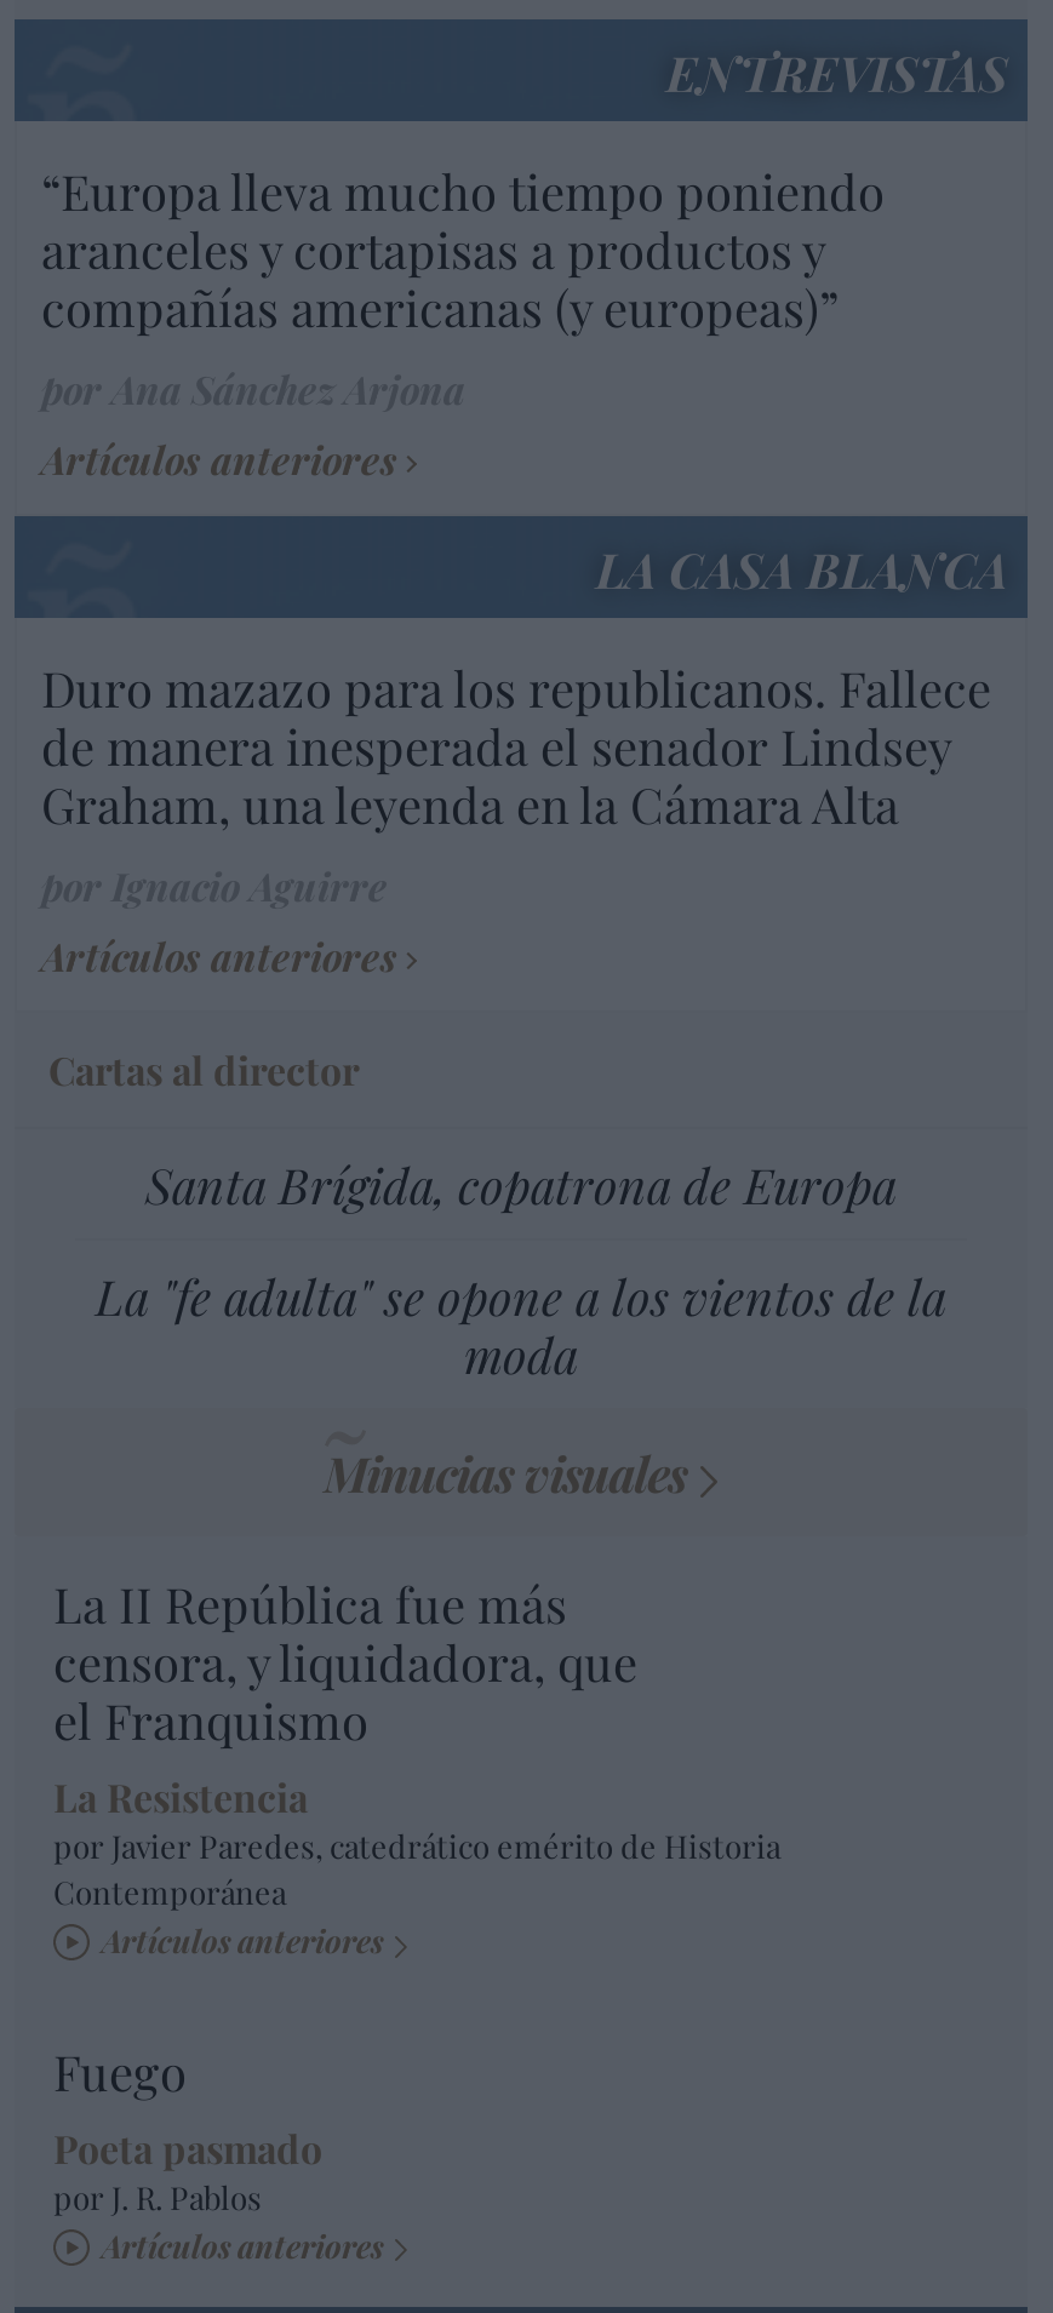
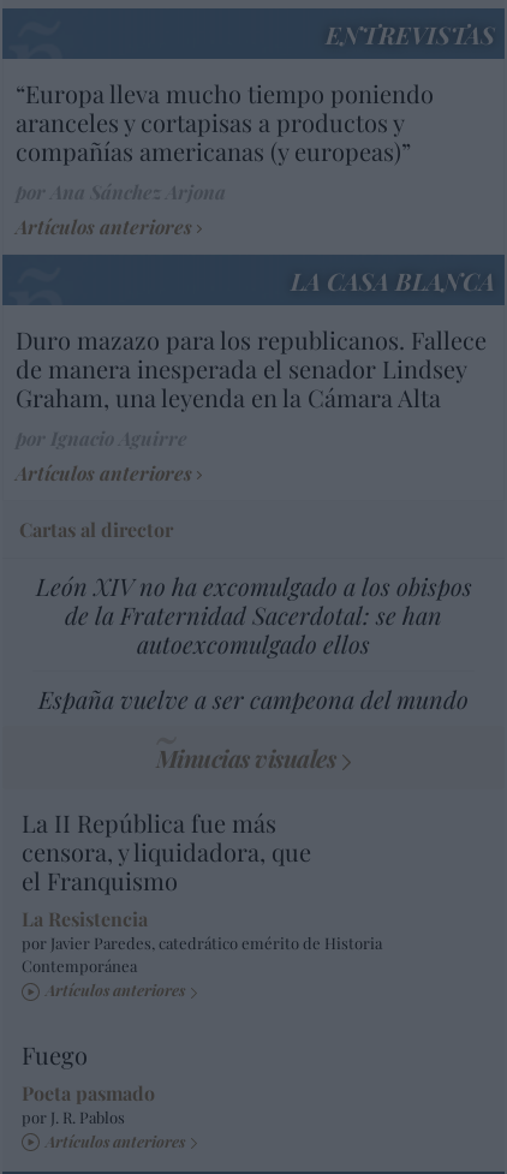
[145,1152,897,1217] Santa Brígida, copatrona de Europa -> [35,570,472,660] León XIV no ha excomulgado a los obispos | de la Fraternidad Sacerdotal: se han | autoexcomulgado ellos
[96,1263,946,1387] La "fe adulta" se opone a los vientos de la | moda -> [38,683,469,715] España vuelve a ser campeona del mundo

